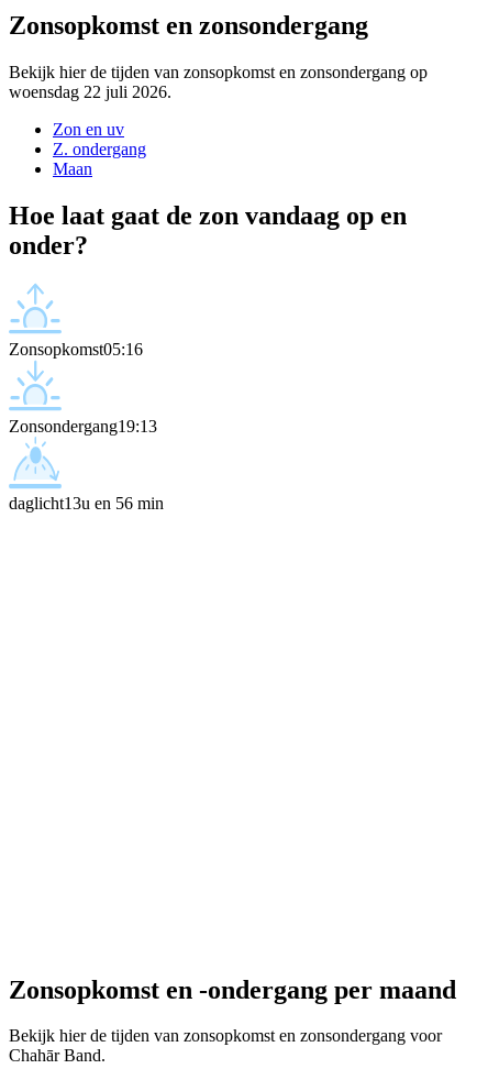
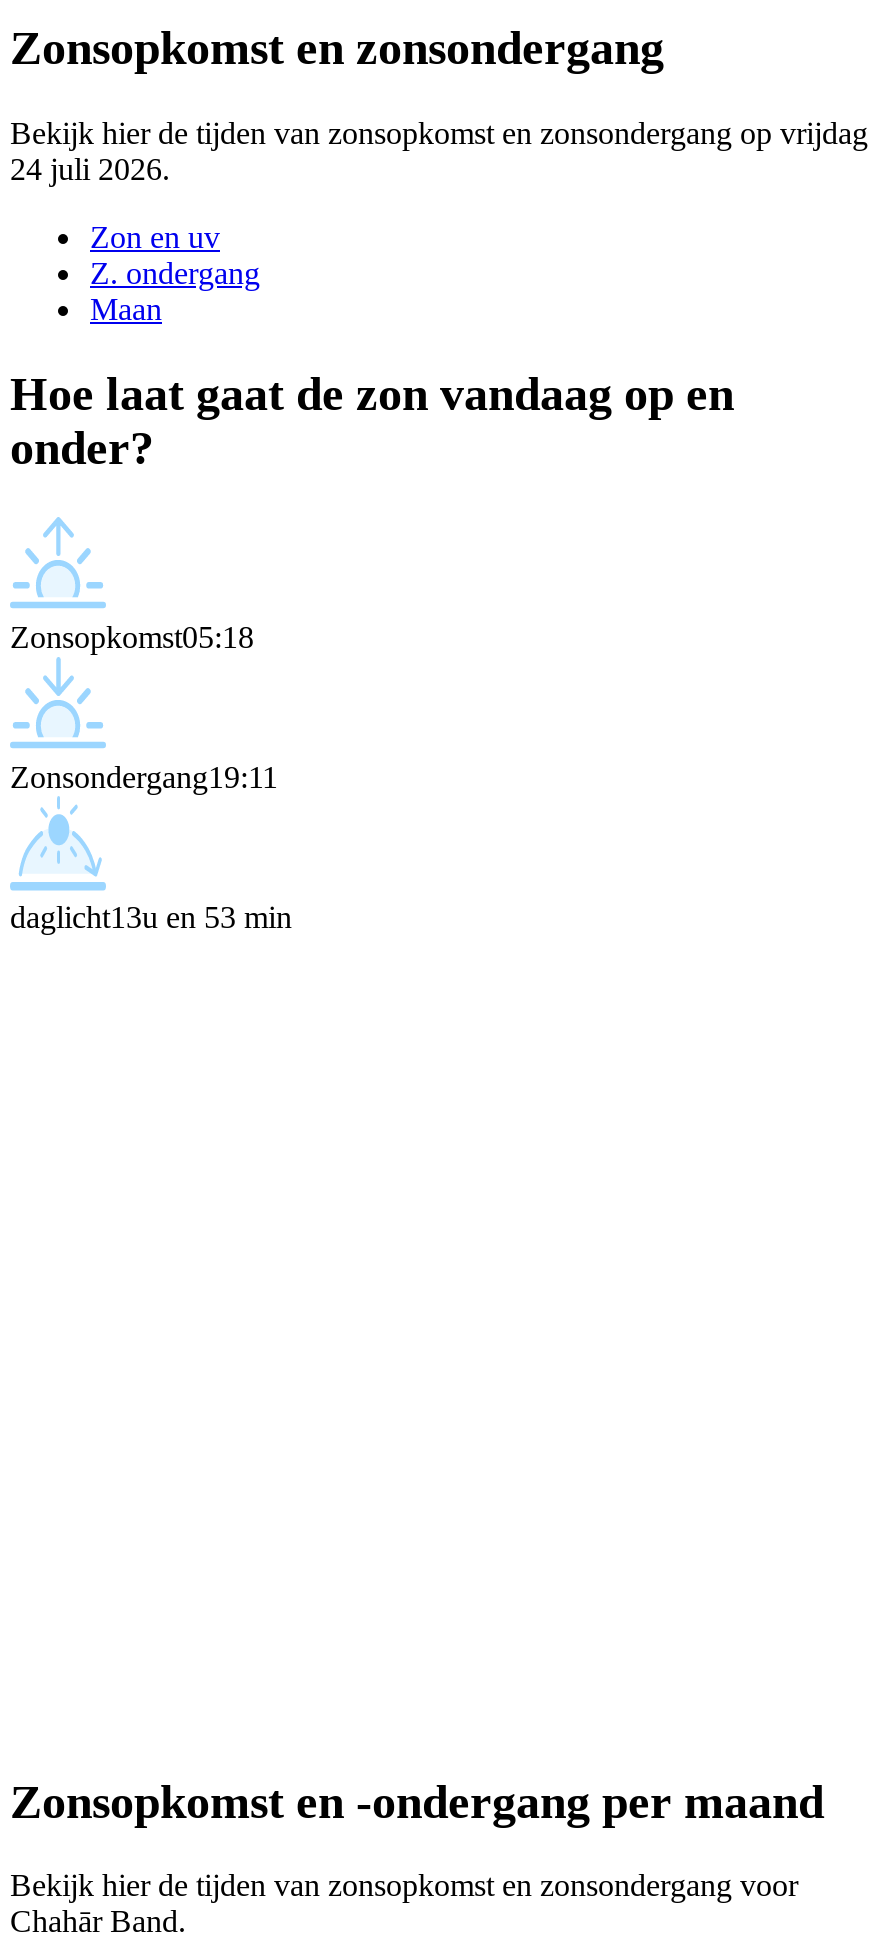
[9,62,428,101] Bekijk hier de tijden van zonsopkomst en zonsondergang op | woensdag 22 juli 2026. -> [10,116,868,186] Bekijk hier de tijden van zonsopkomst en zonsondergang op vrijdag | 24 juli 2026.
[9,339,143,358] Zonsopkomst05:16 -> [10,619,254,653] Zonsopkomst05:18
[9,416,157,435] Zonsondergang19:13 -> [10,759,278,793] Zonsondergang19:11
[9,493,164,512] daglicht13u en 56 min -> [10,899,292,933] daglicht13u en 53 min

